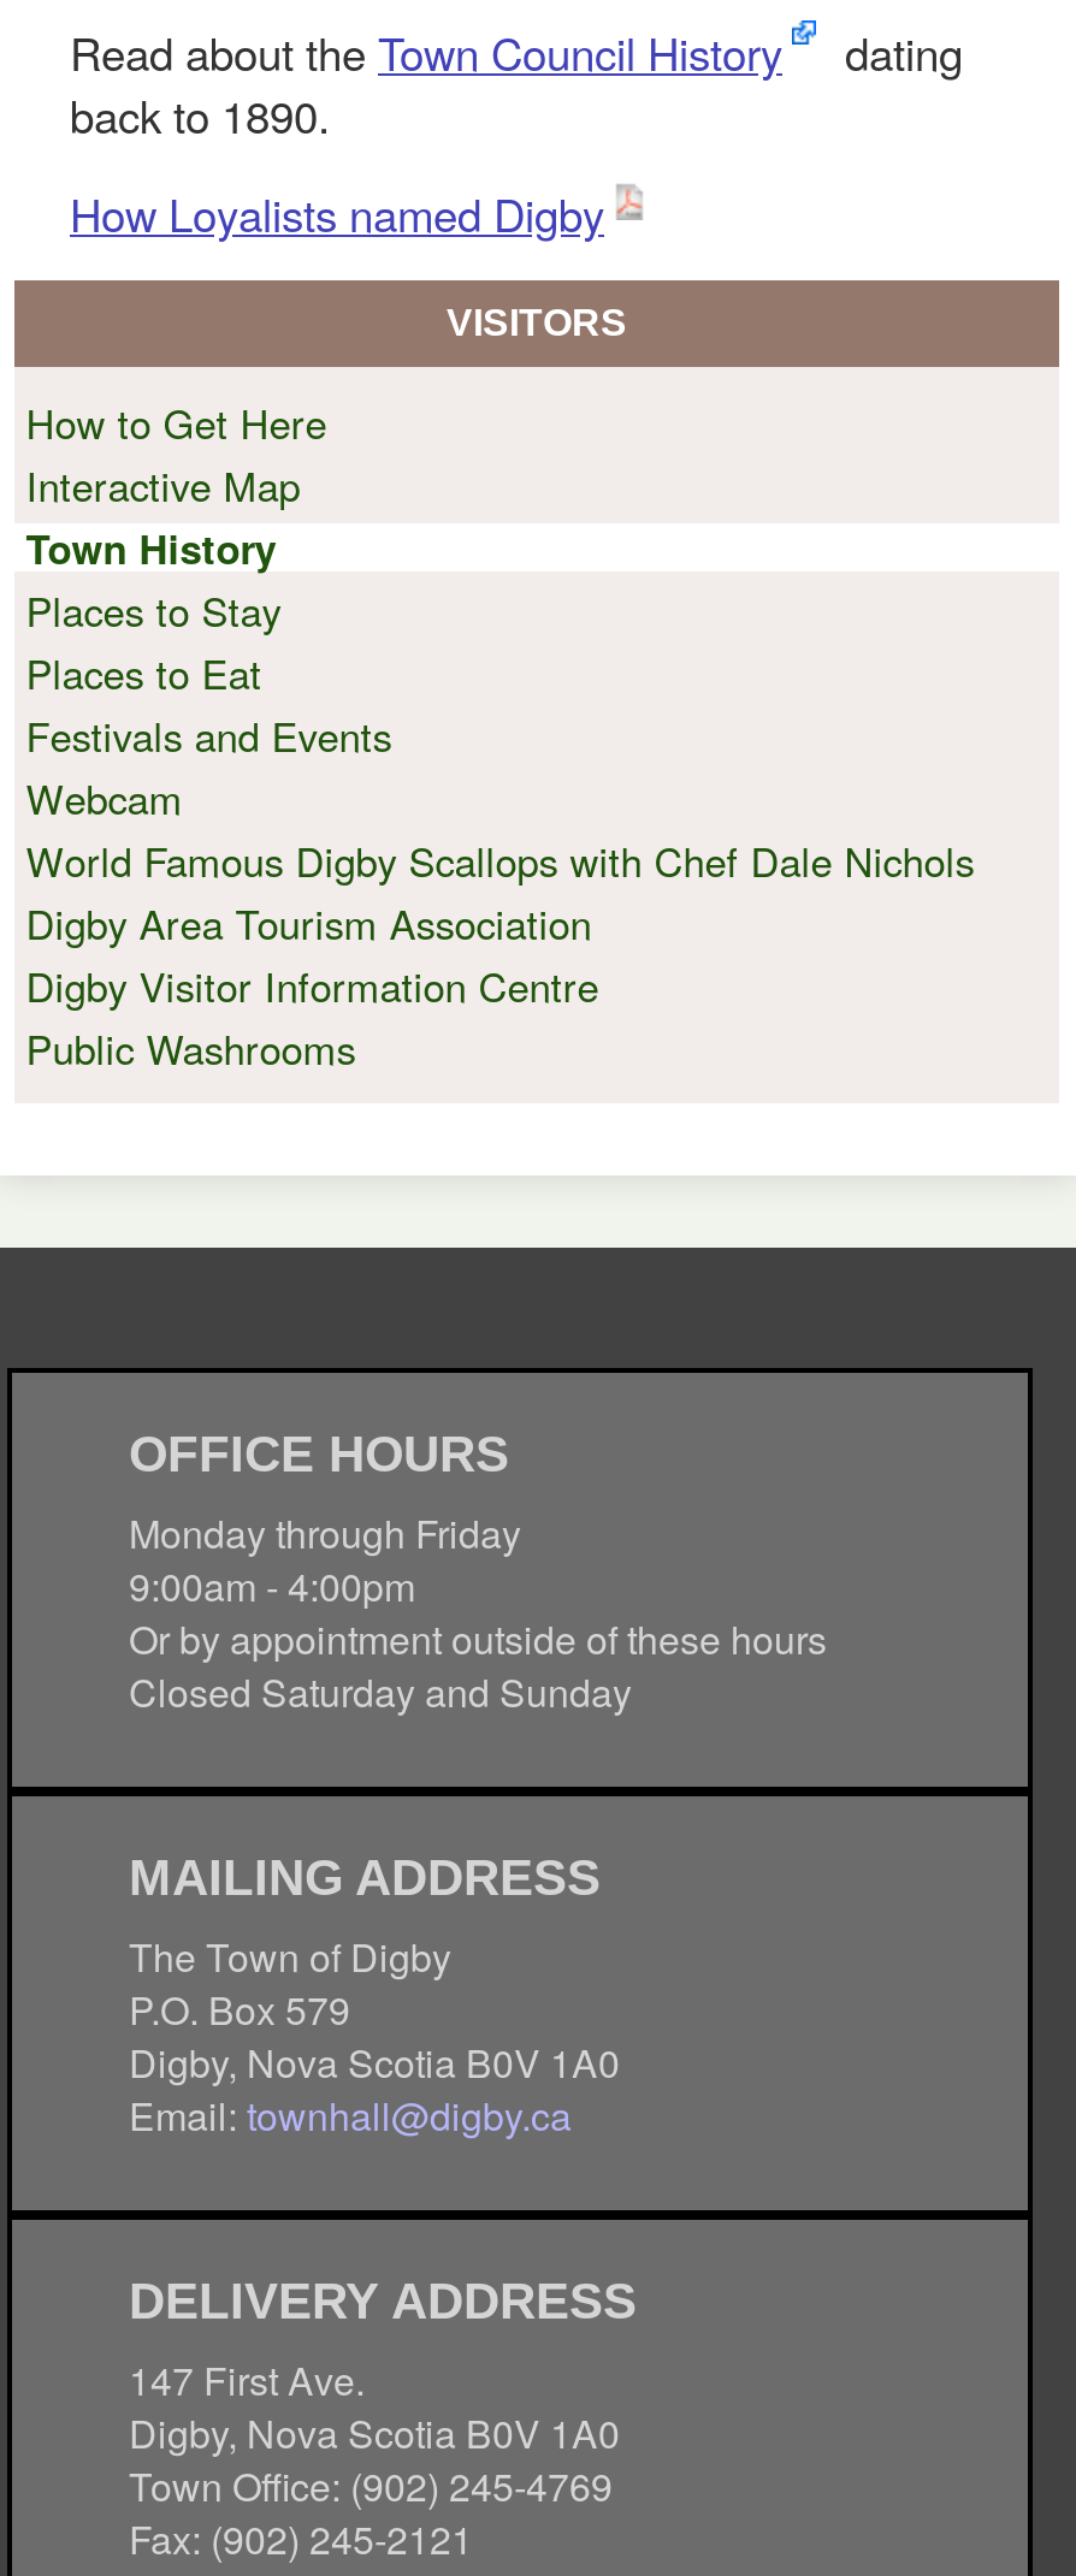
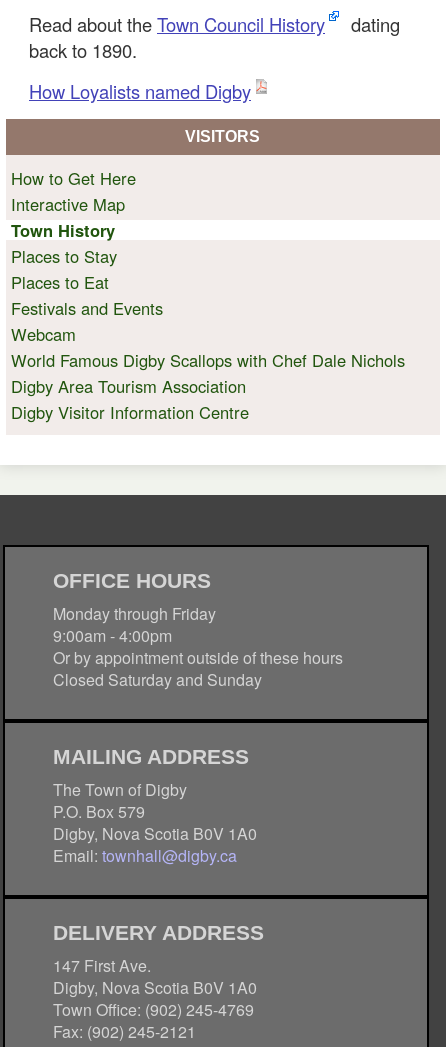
[26,1019,356,1077] Public Washrooms -> none

